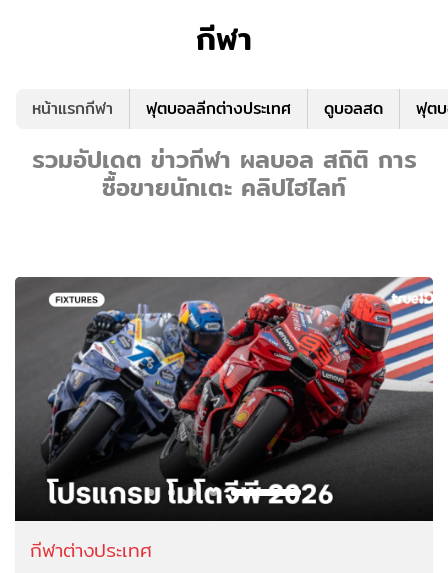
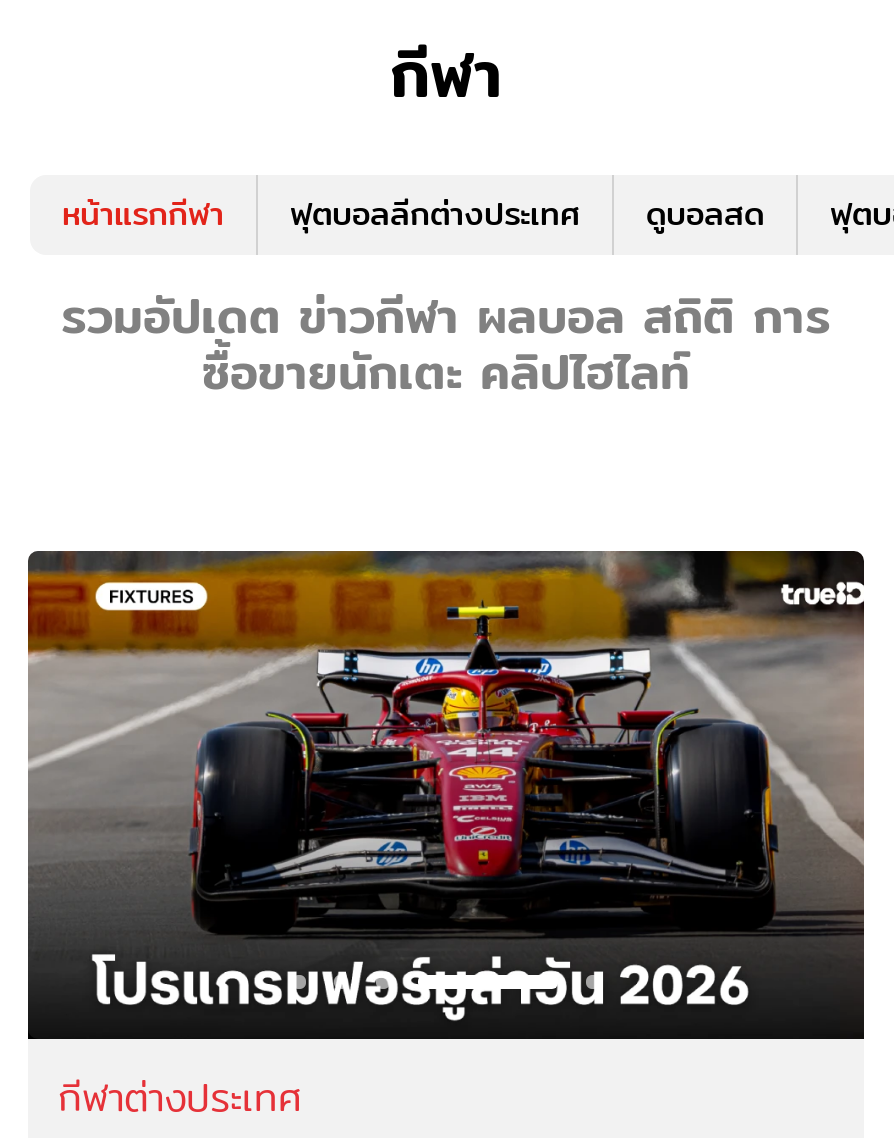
[15,276,434,512] [image] -> [28,549,866,1023] [image]

